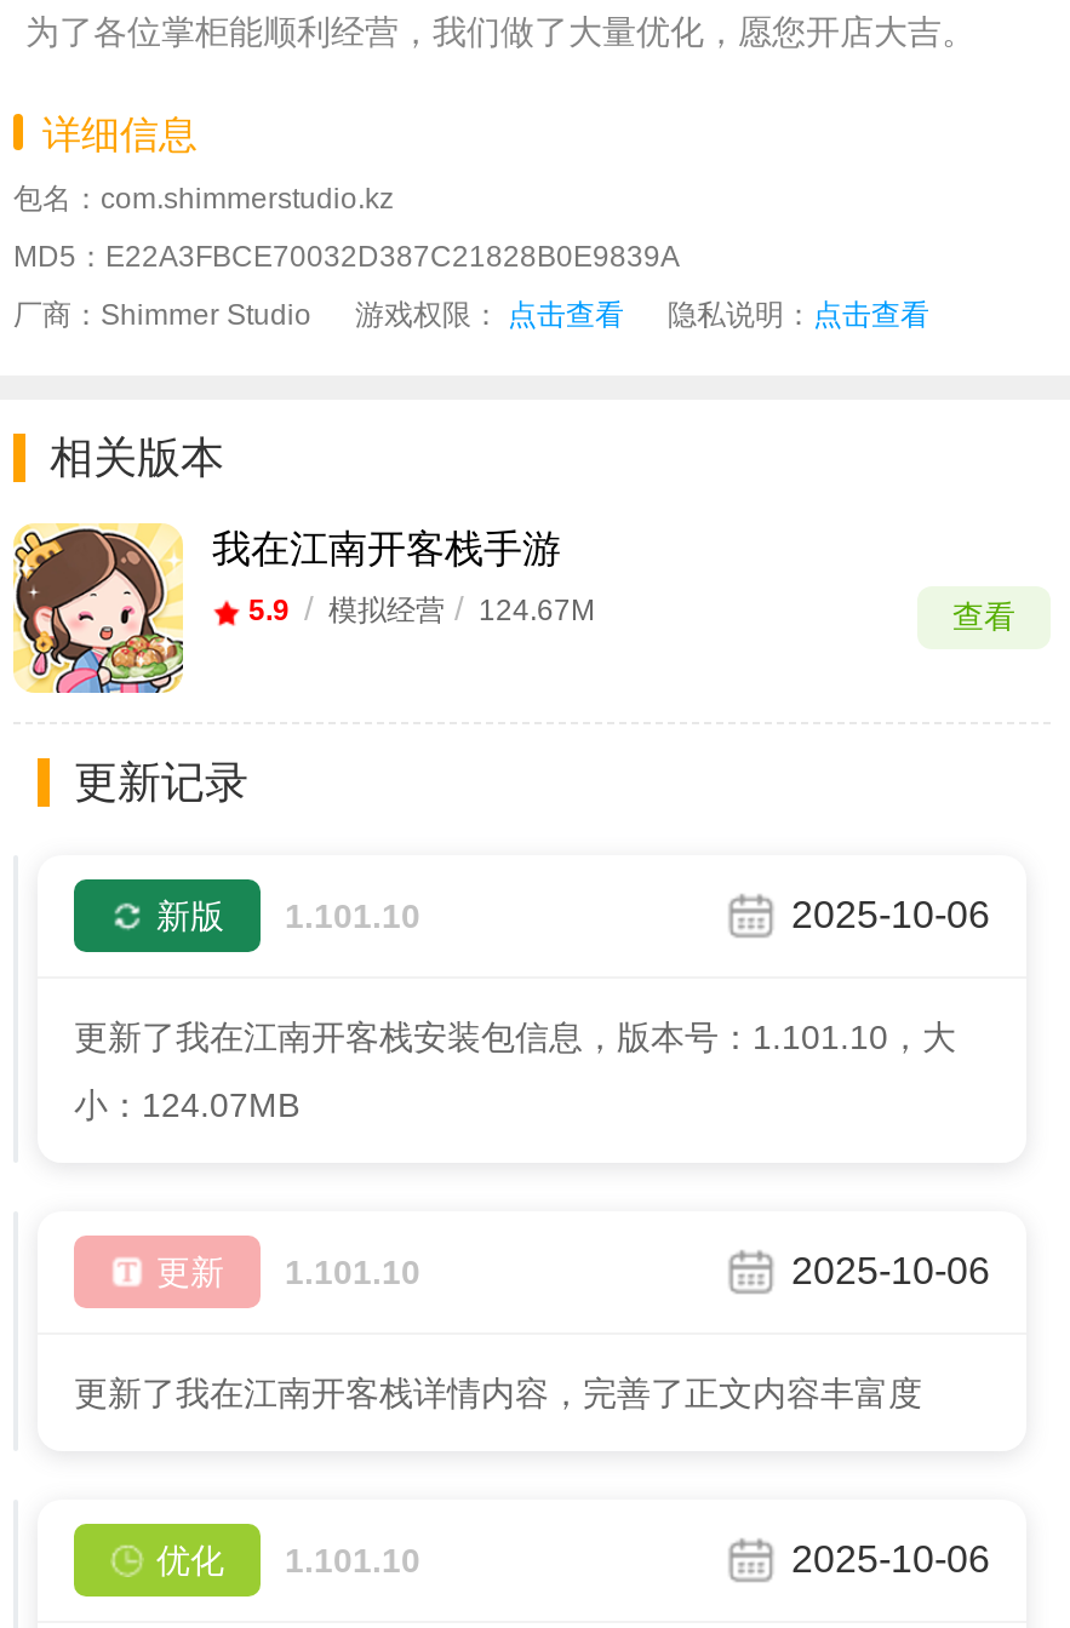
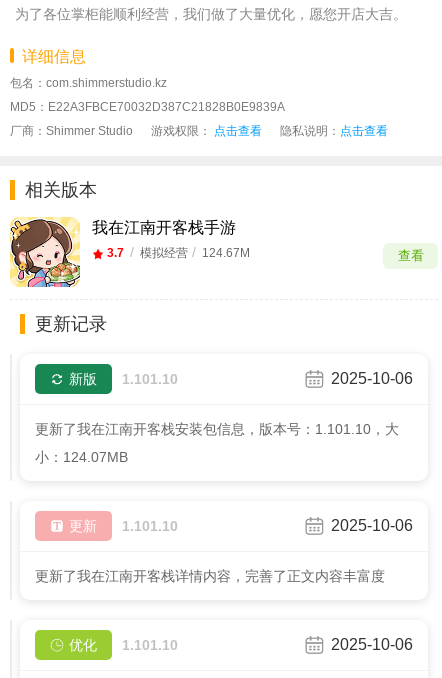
[248,588,595,626] 5.9 / 模拟经营 / 124.67M -> [107,244,250,260] 3.7 / 模拟经营 / 124.67M

